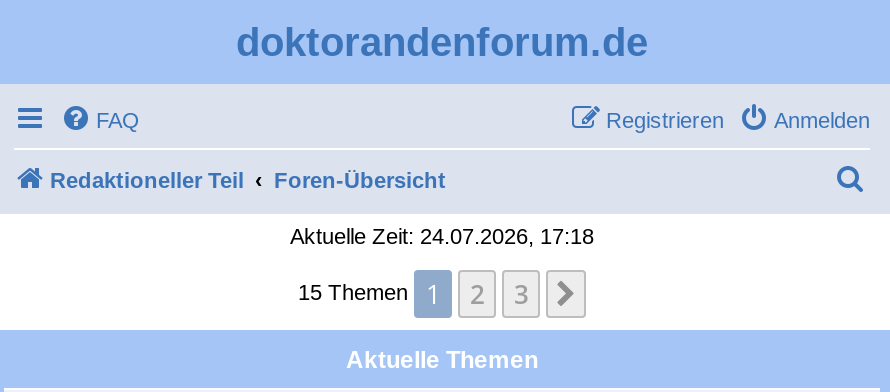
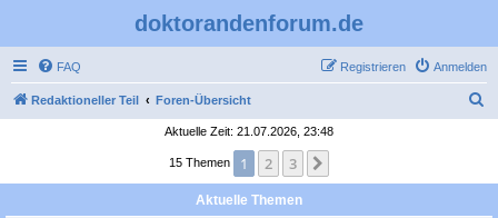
[290,224,594,248] Aktuelle Zeit: 24.07.2026, 17:18 -> [165,125,333,138] Aktuelle Zeit: 21.07.2026, 23:48

